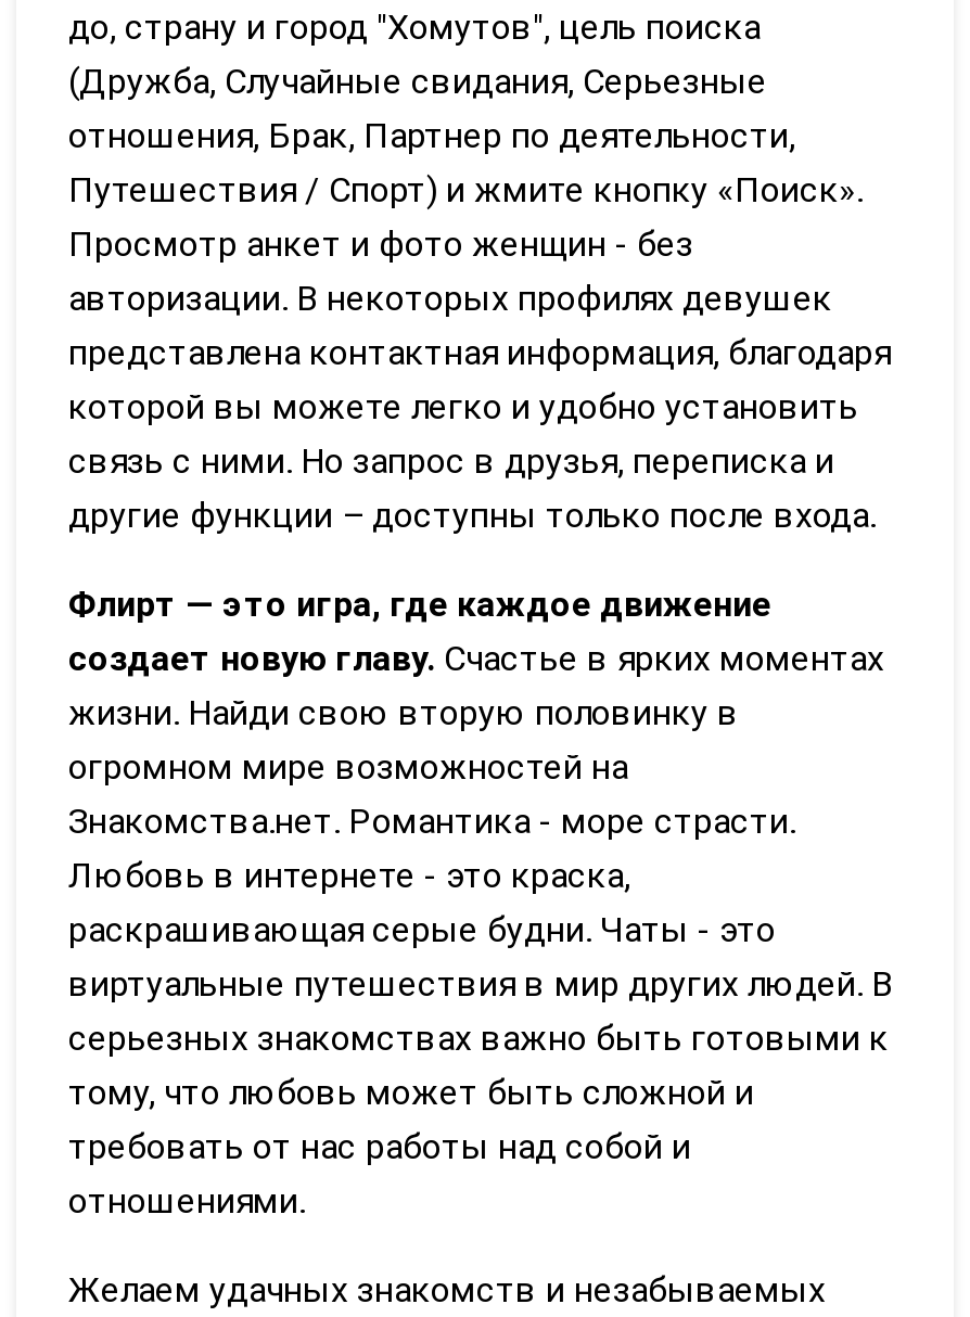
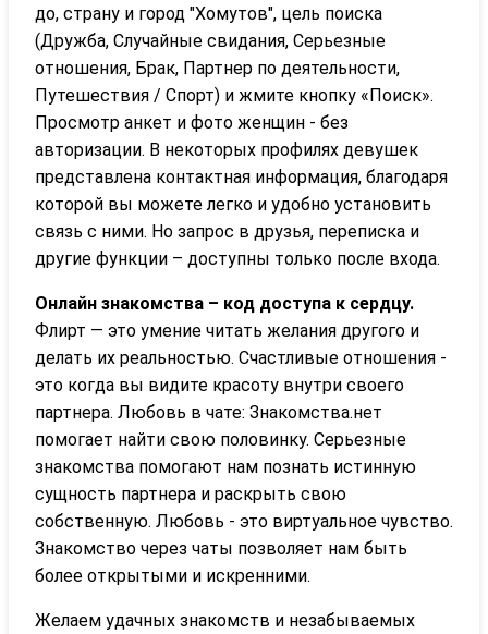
[68,583,893,1221] Флирт — это игра, где каждое движение | создает новую главу. Счастье в ярких моментах | жизни. Найди свою вторую половинку в | огромном мире возможностей на | Знакомства.нет. Романтика - море страсти. | Любовь в интернете - это краска, | раскрашивающая серые будни. Чаты - это | виртуальные путешествия в мир других людей. В | серьезных знакомствах важно быть готовыми к | тому, что любовь может быть сложной и | требовать от нас работы над собой и | отношениями. -> [35,293,453,586] Онлайн знакомства – код доступа к сердцу. | Флирт — это умение читать желания другого и | делать их реальностью. Счастливые отношения - | это когда вы видите красоту внутри своего | партнера. Любовь в чате: Знакомства.нет | помогает найти свою половинку. Серьезные | знакомства помогают нам познать истинную | сущность партнера и раскрыть свою | собственную. Любовь - это виртуальное чувство. | Знакомство через чаты позволяет нам быть | более открытыми и искренними.

